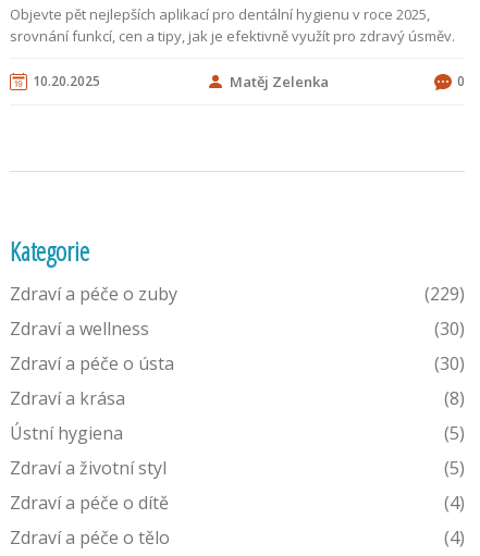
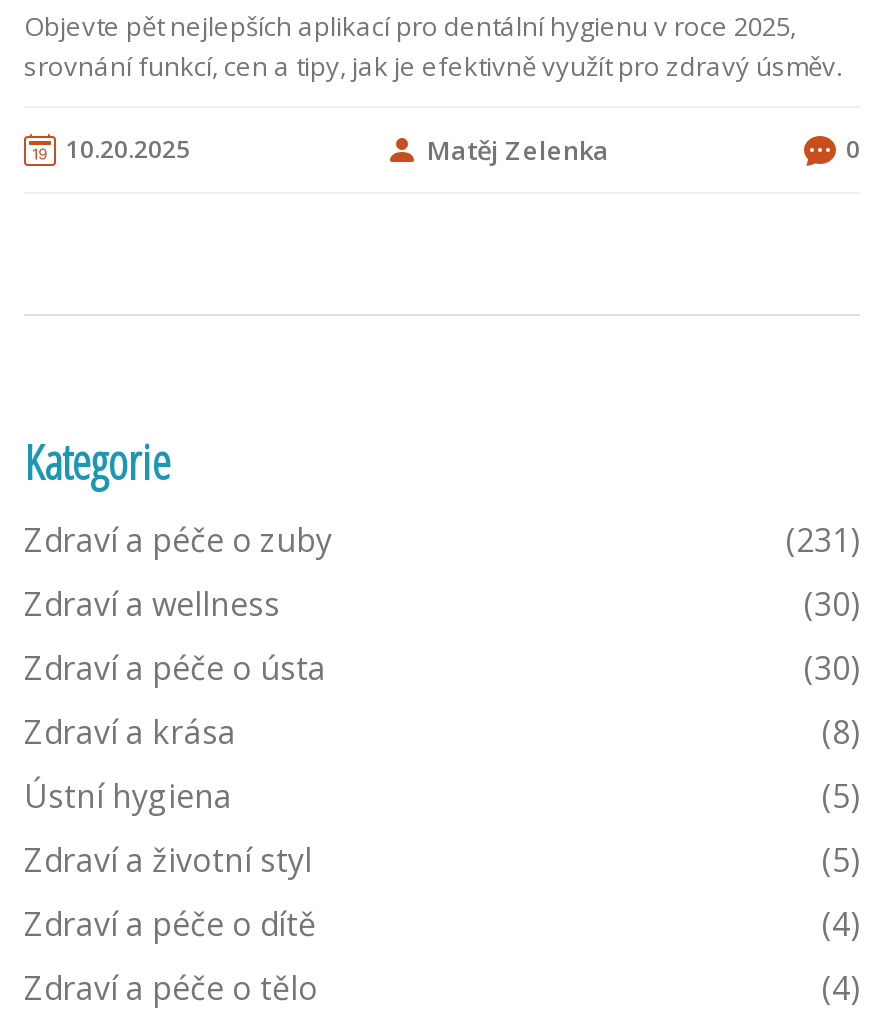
[424,281,465,305] (229) -> [786,517,860,561] (231)

